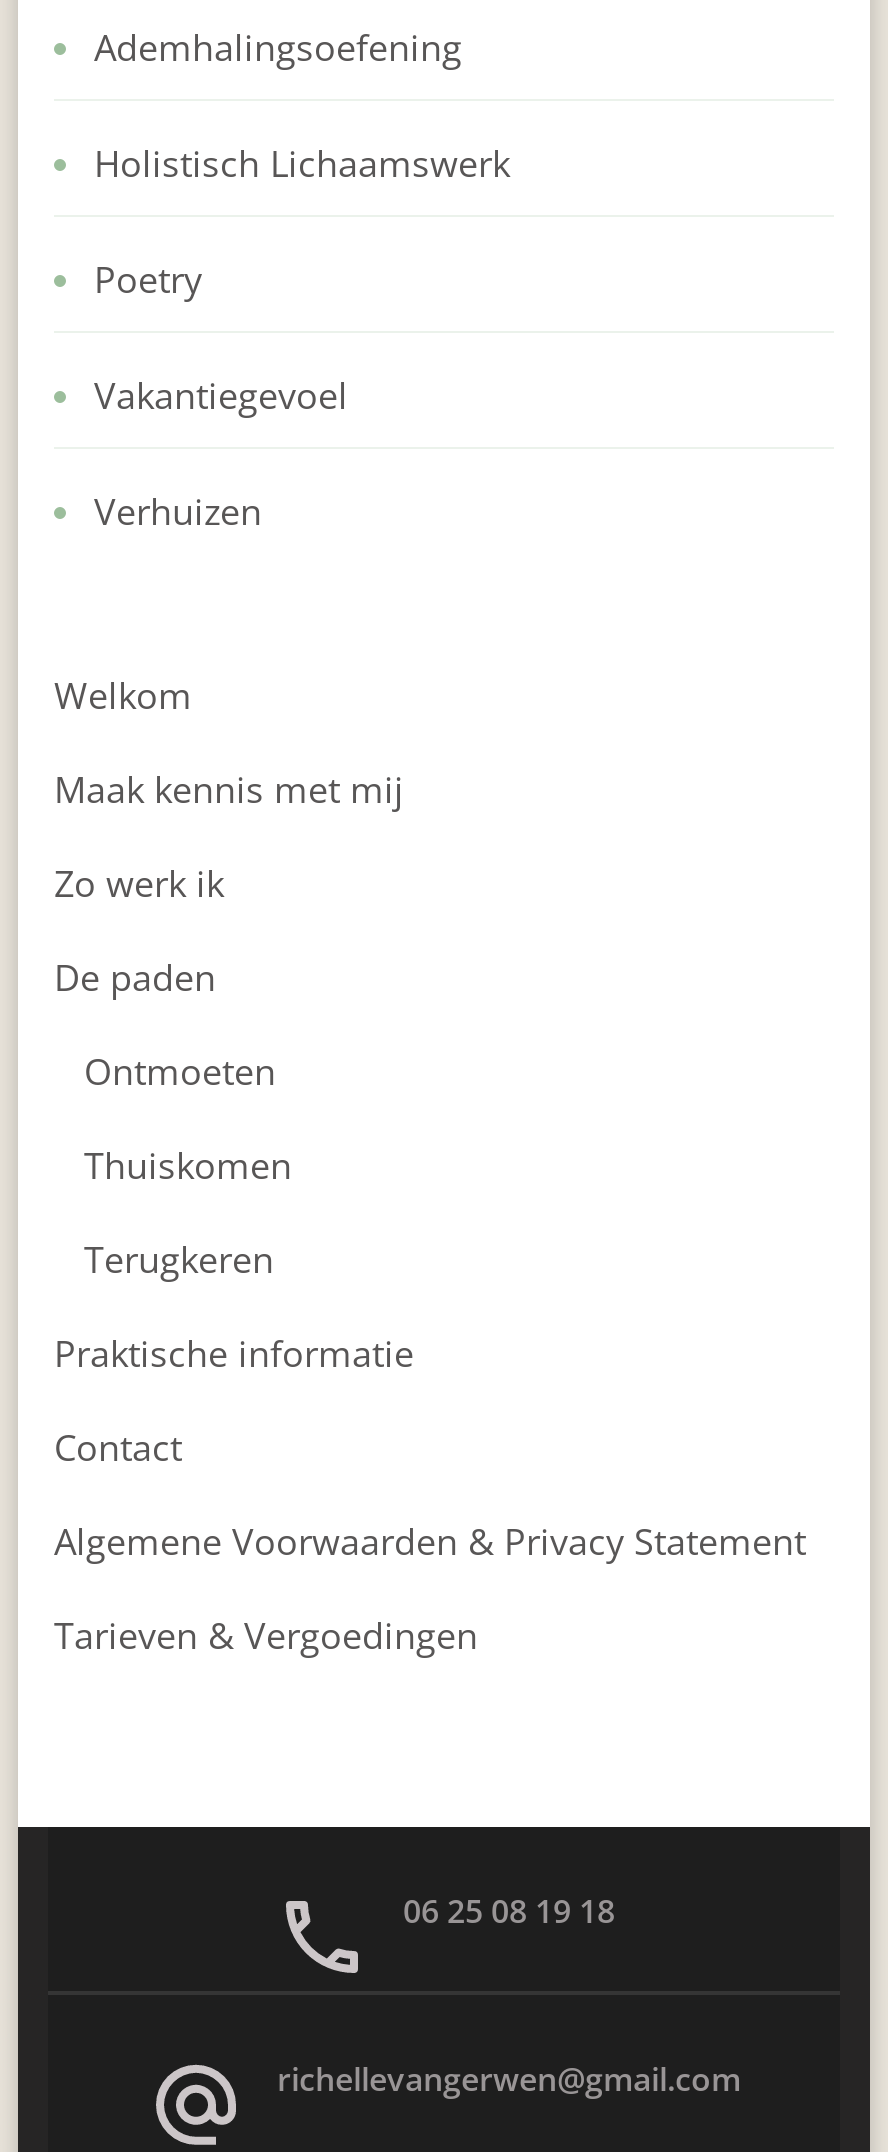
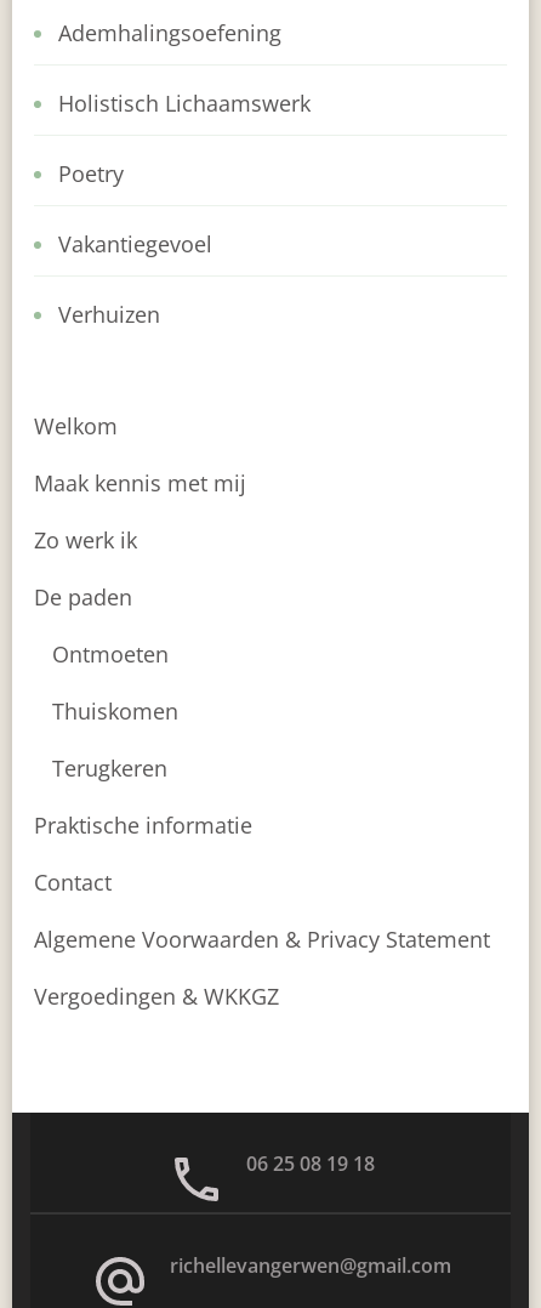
[54,1611,478,1659] Tarieven & Vergoedingen -> [34,982,279,1011] Vergoedingen & WKKGZ

